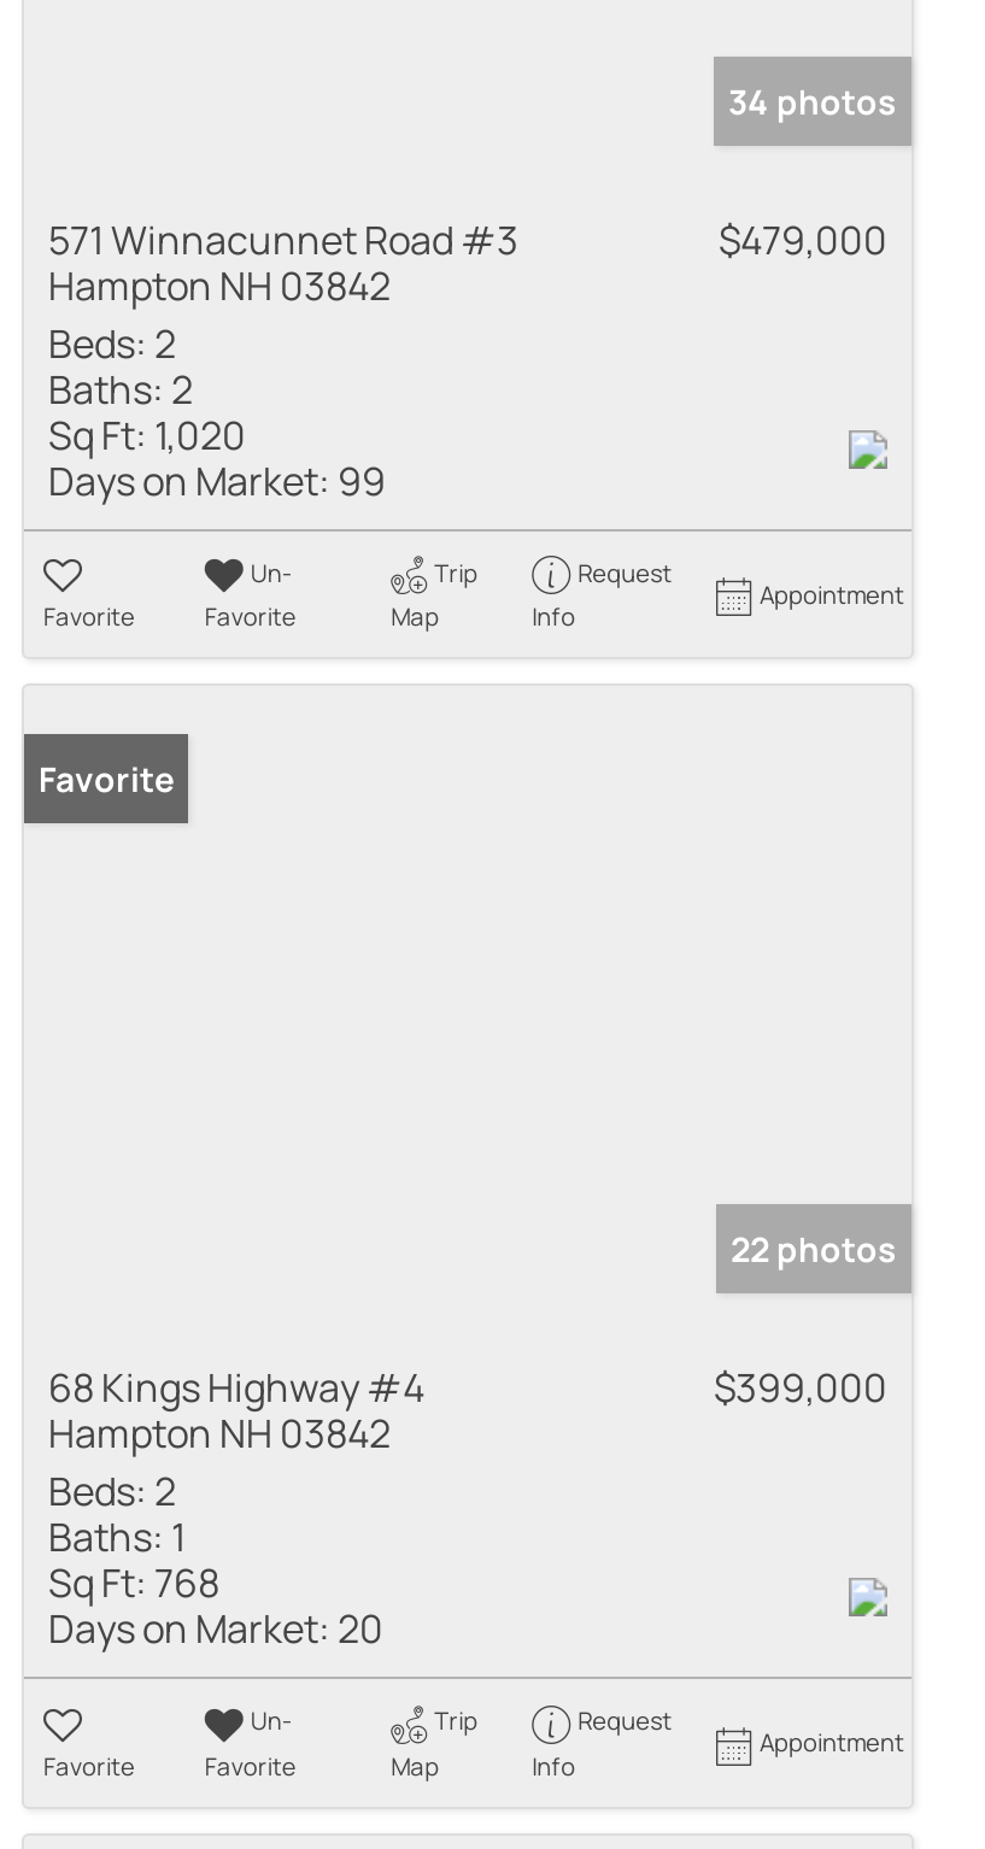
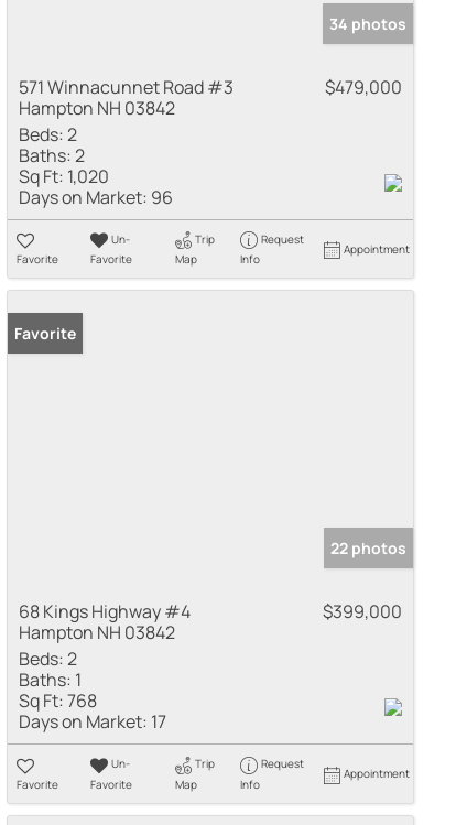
[48,455,386,508] Days on Market: 99 -> [19,185,173,209] Days on Market: 96
[48,1603,383,1656] Days on Market: 20 -> [19,710,166,734] Days on Market: 17

